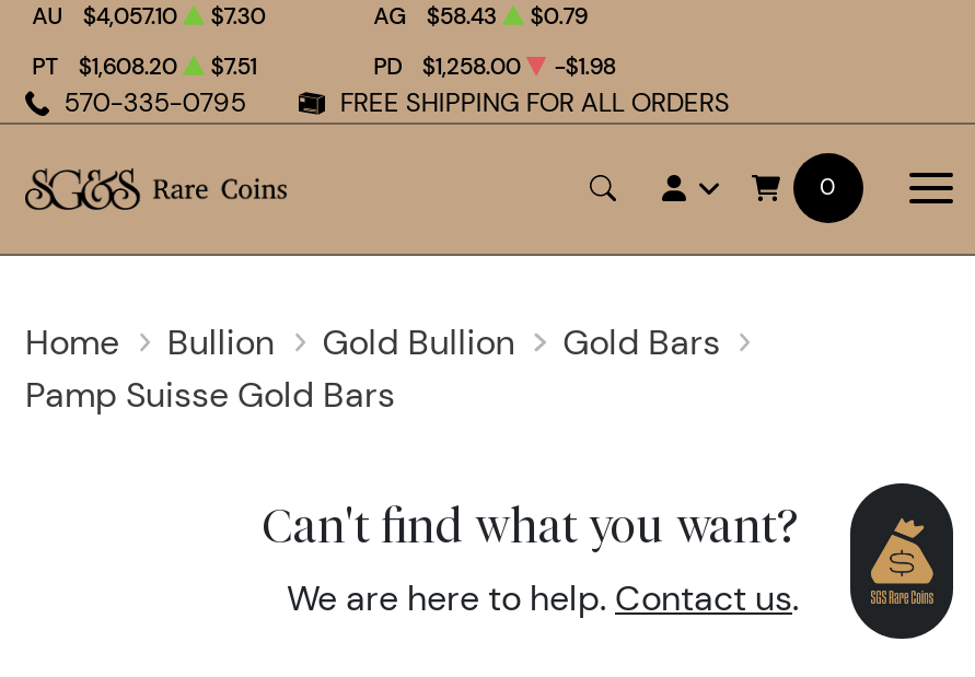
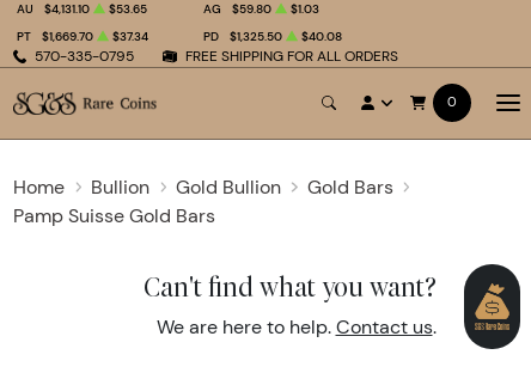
[83,2,177,31] $4,057.10 -> [45,1,90,17] $4,131.10
[211,2,265,31] $7.30 -> [109,1,147,17] $53.65
[427,2,497,31] $58.43 -> [232,1,272,17] $59.80
[530,2,587,31] $0.79 -> [290,1,319,17] $1.03
[79,52,177,81] $1,608.20 -> [42,29,94,44] $1,669.70
[211,52,257,81] $7.51 -> [112,29,148,44] $37.34
[422,52,521,81] $1,258.00 -> [230,29,283,44] $1,325.50
[554,52,616,81] -$1.98 -> [301,29,342,44] $40.08

